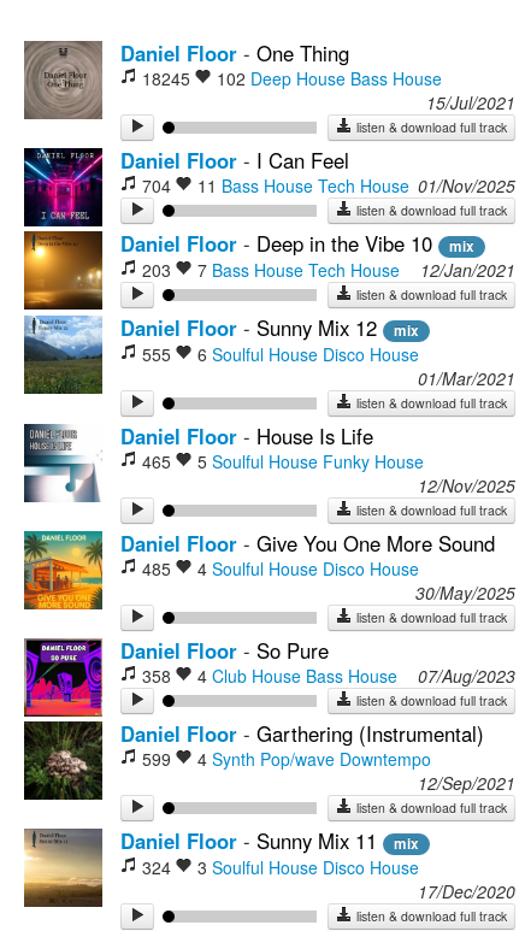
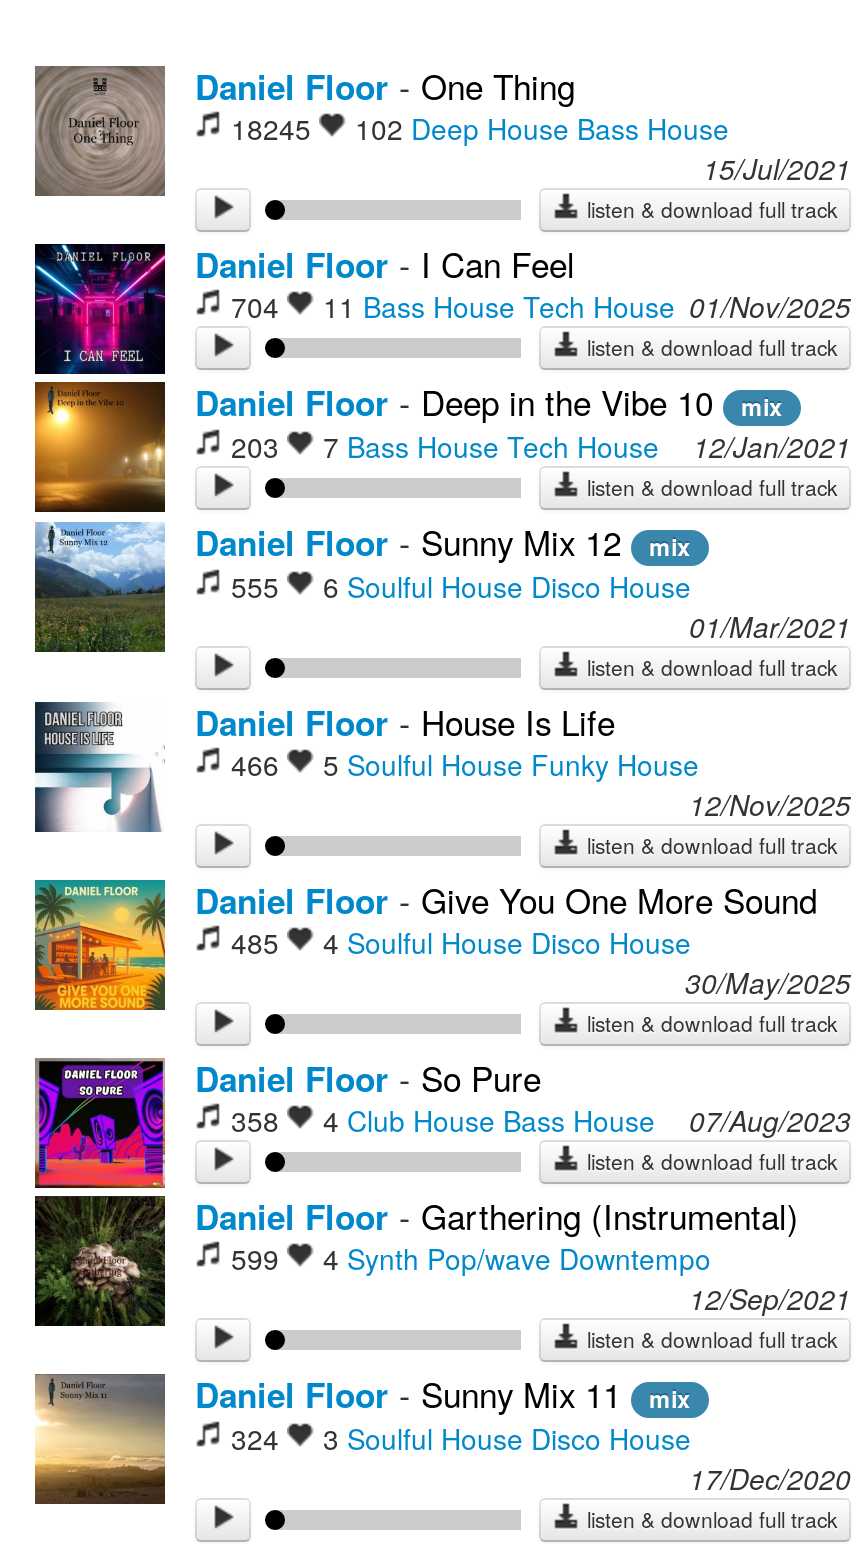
[137,449,424,473] 465 5 Soulful House Funky House -> [223,744,699,784] 466 5 Soulful House Funky House

